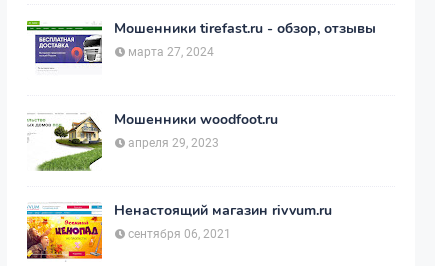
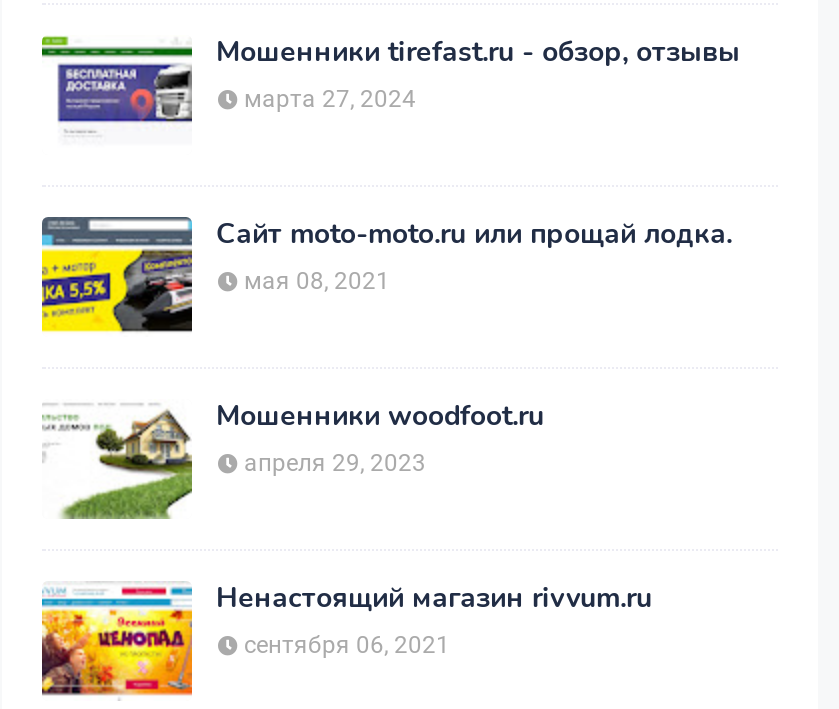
none -> [40,215,732,335] [image] | Сайт moto-moto.ru или прощай лодка. | мая 08, 2021

